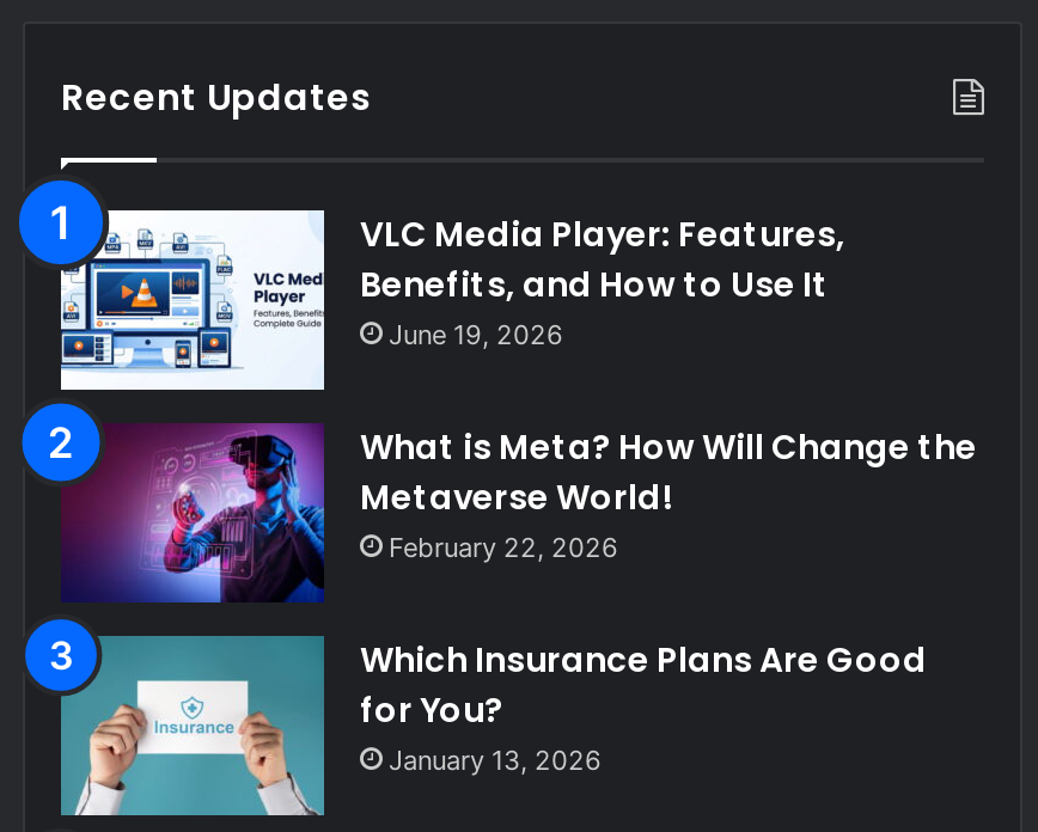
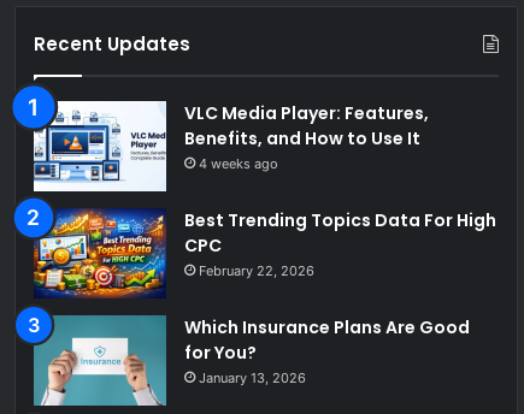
[389,318,563,351] June 19, 2026 -> [199,155,278,172] 4 weeks ago
[54,421,977,605] [image] | What is Meta? How Will Change the | Metaverse World! -> [31,208,496,298] [image] | Best Trending Topics Data For High | CPC

